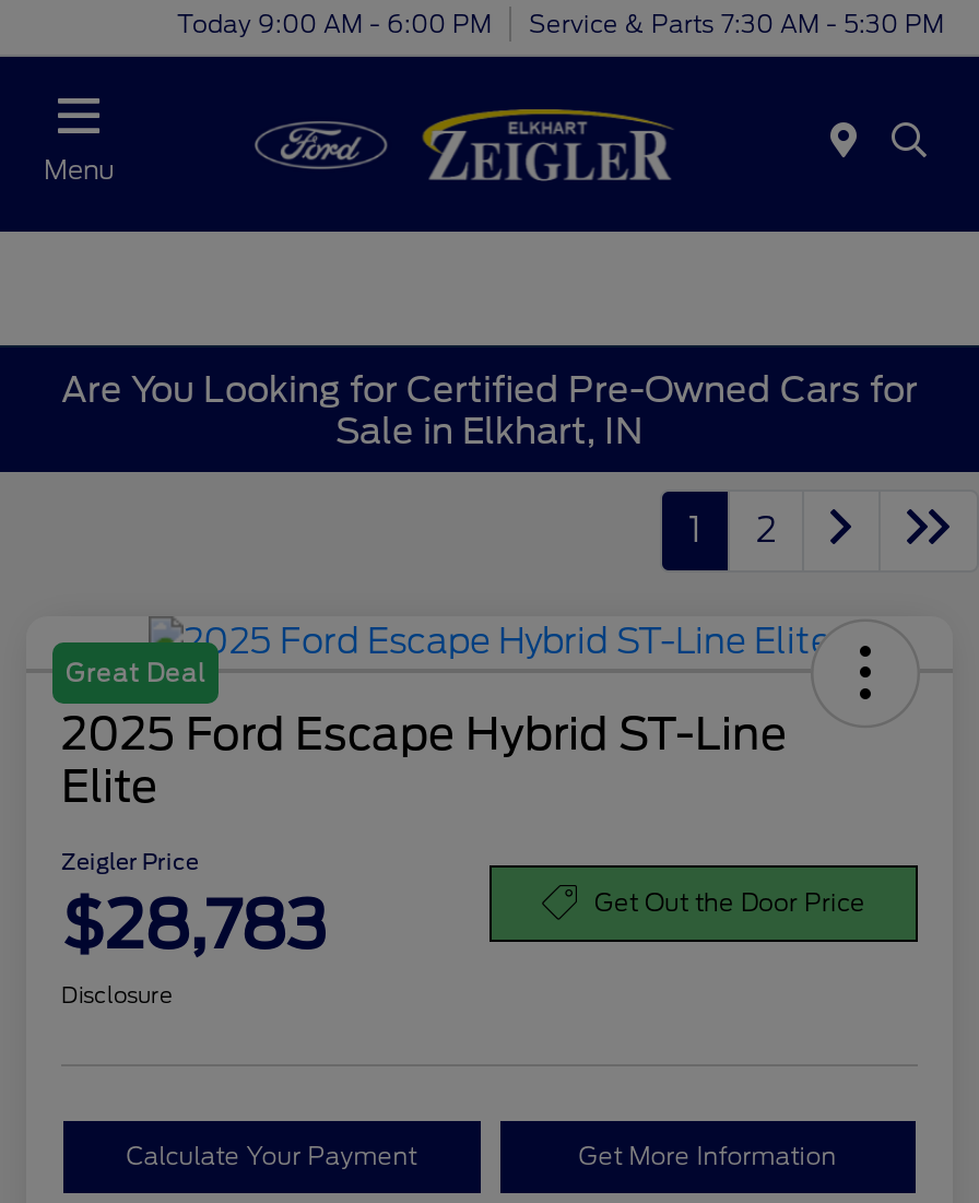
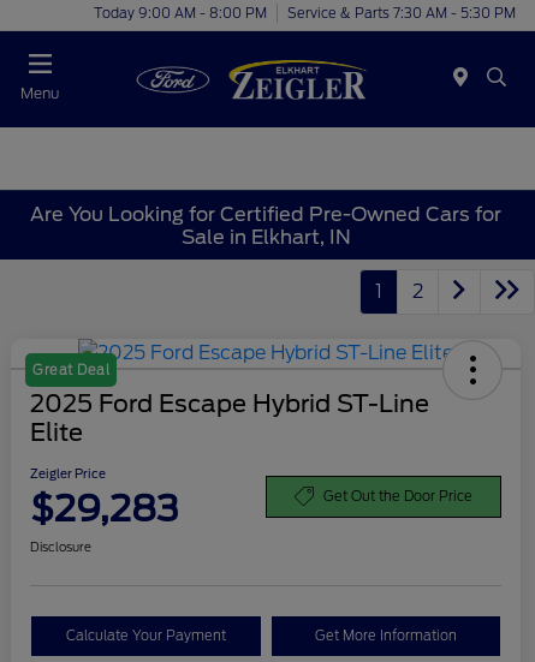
[177,8,944,38] Today 9:00 AM - 6:00 PM Service & Parts 7:30 AM - 5:30 PM -> [94,4,516,21] Today 9:00 AM - 8:00 PM Service & Parts 7:30 AM - 5:30 PM
[61,885,328,964] $28,783 -> [30,487,179,530] $29,283

